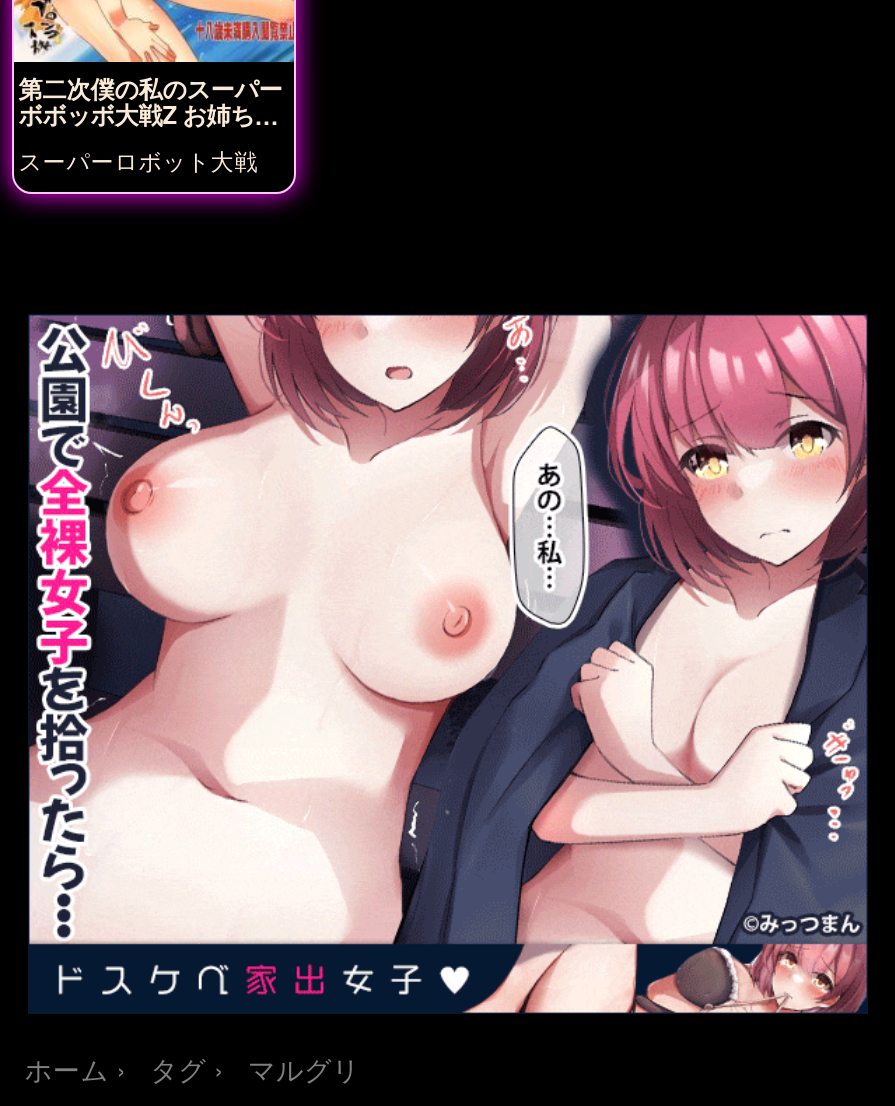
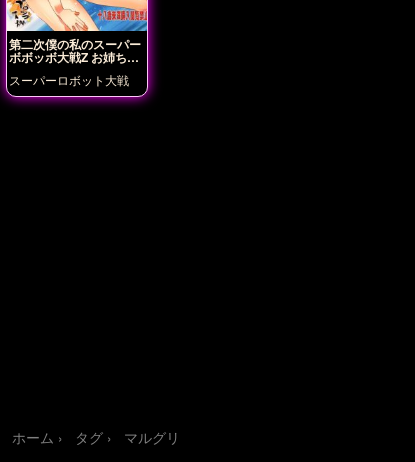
[26,312,870,1016] [image] -> none

